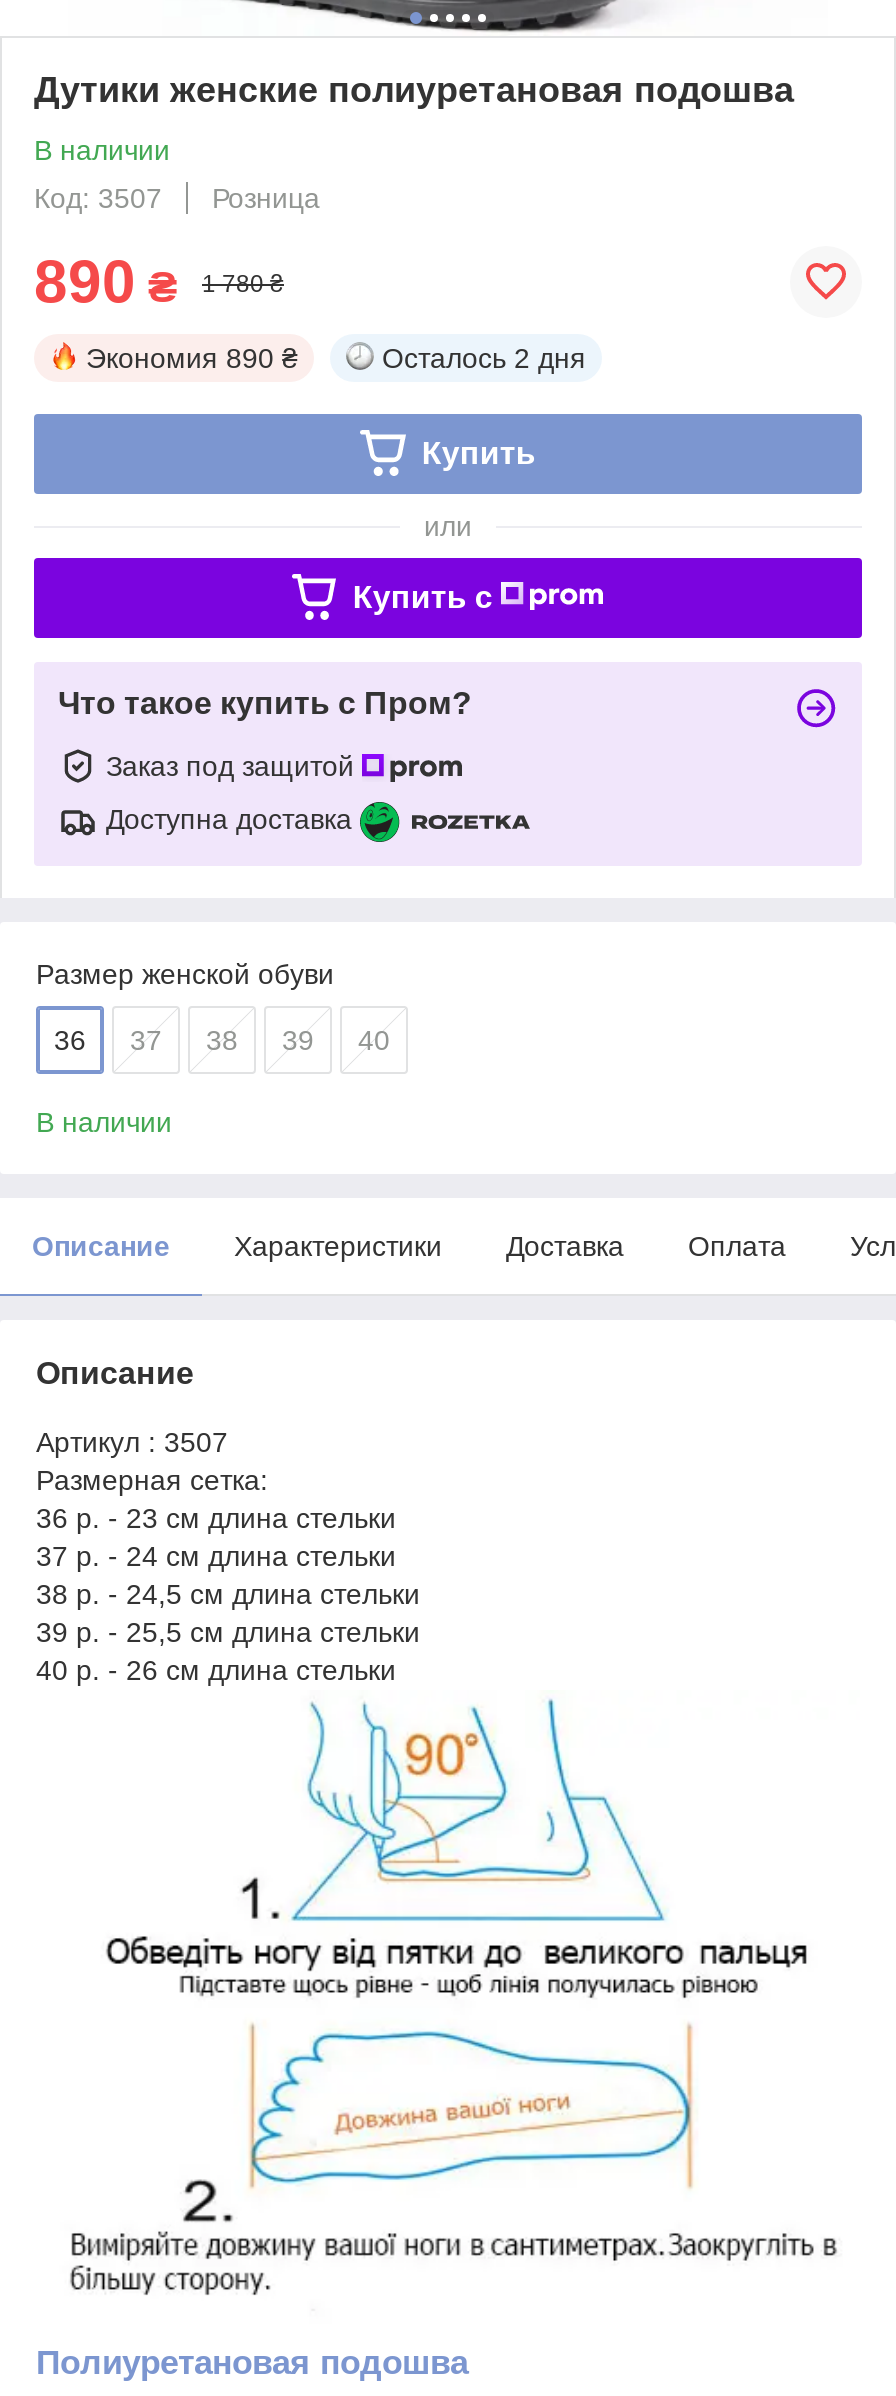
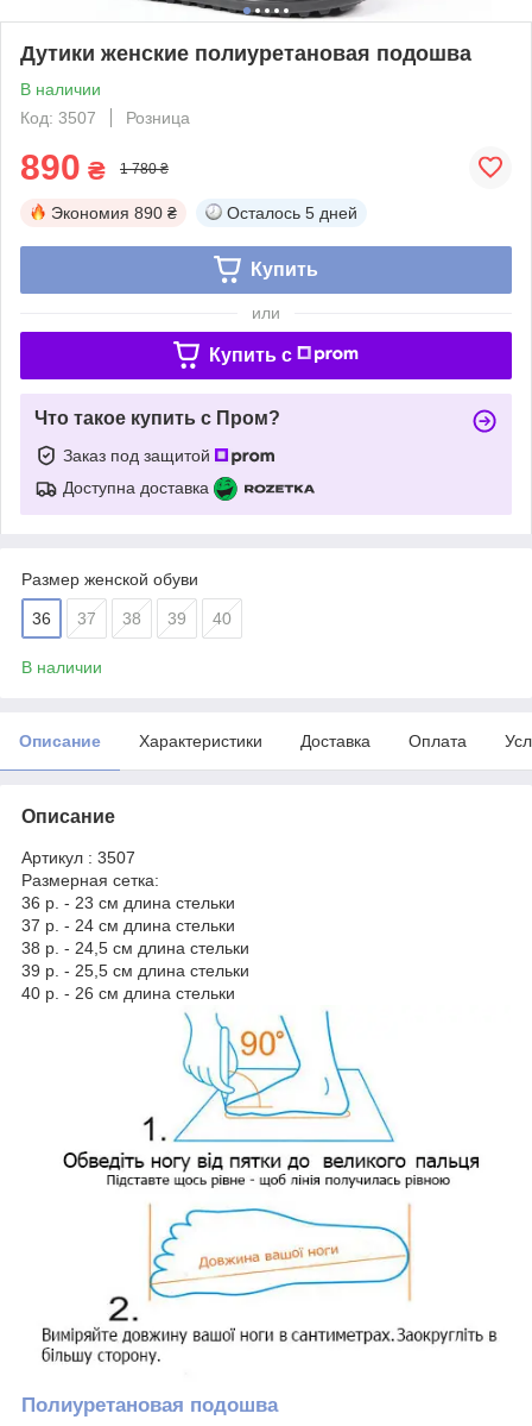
[382,342,586,374] Осталось 2 дня -> [227,203,357,222] Осталось 5 дней

